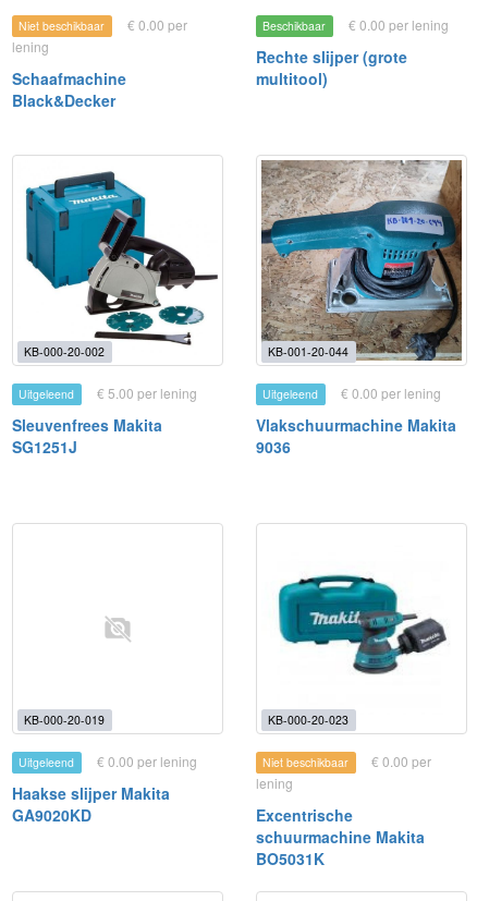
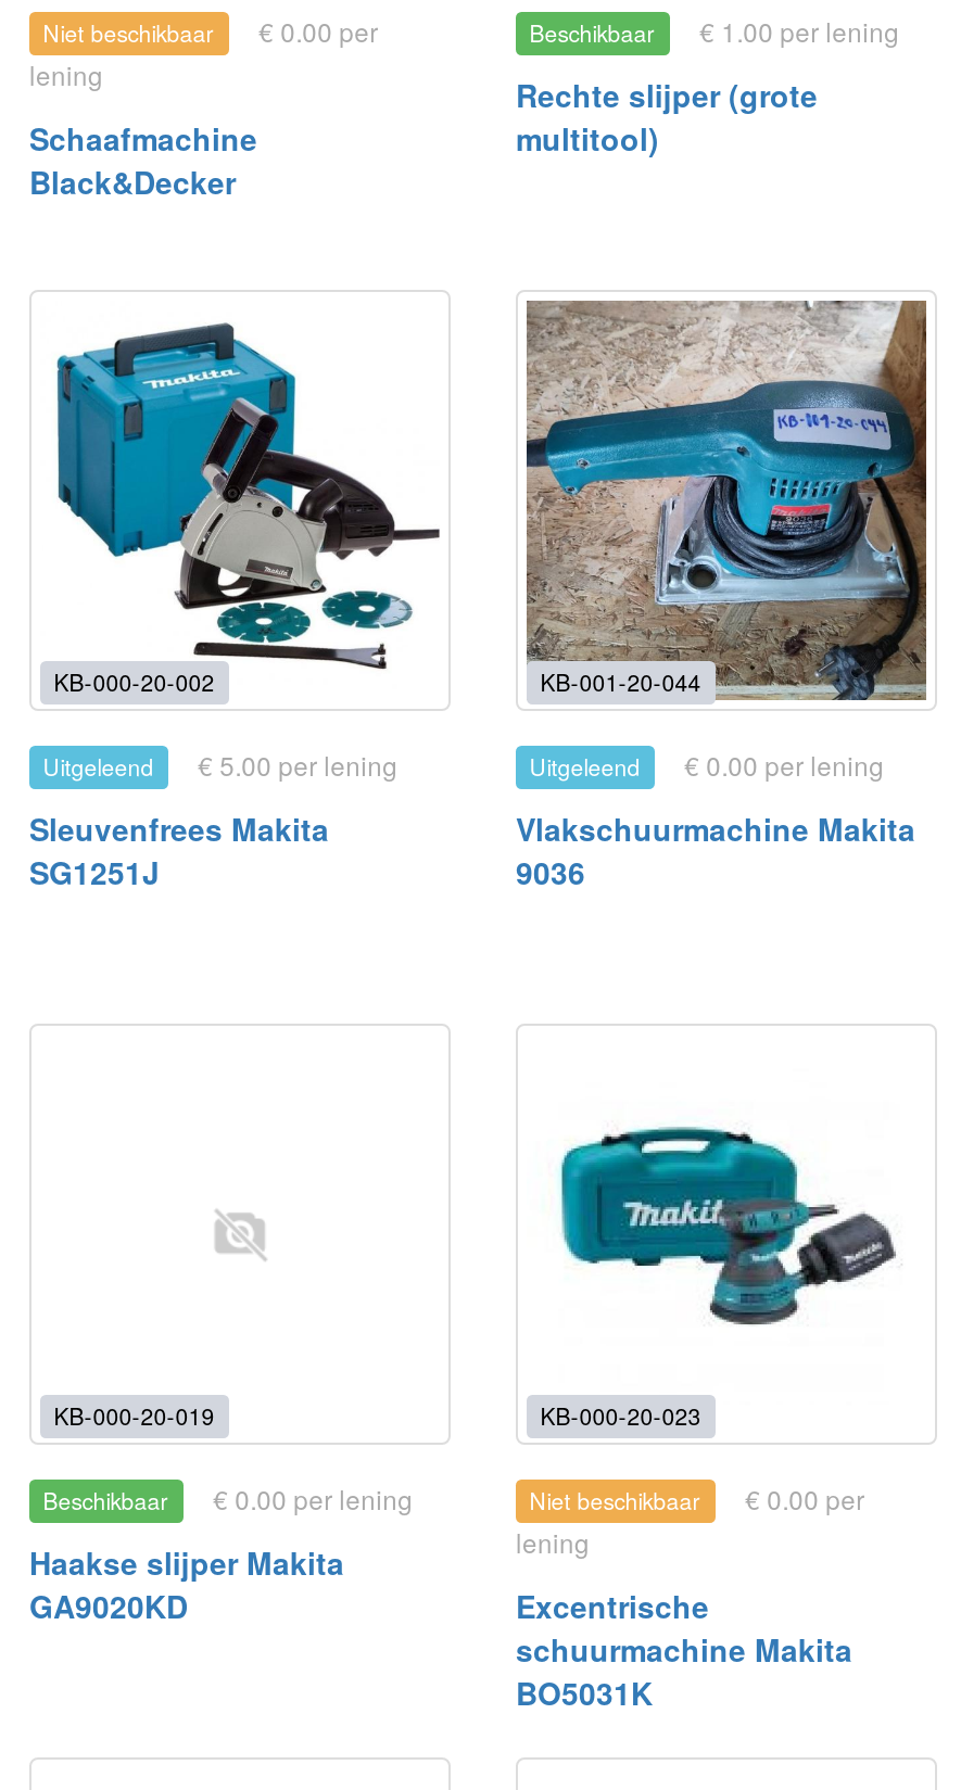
[263,15,448,34] Beschikbaar € 0.00 per lening -> [529,12,899,49] Beschikbaar € 1.00 per lening
[19,754,74,770] Uitgeleend -> [43,1484,169,1516] Beschikbaar

